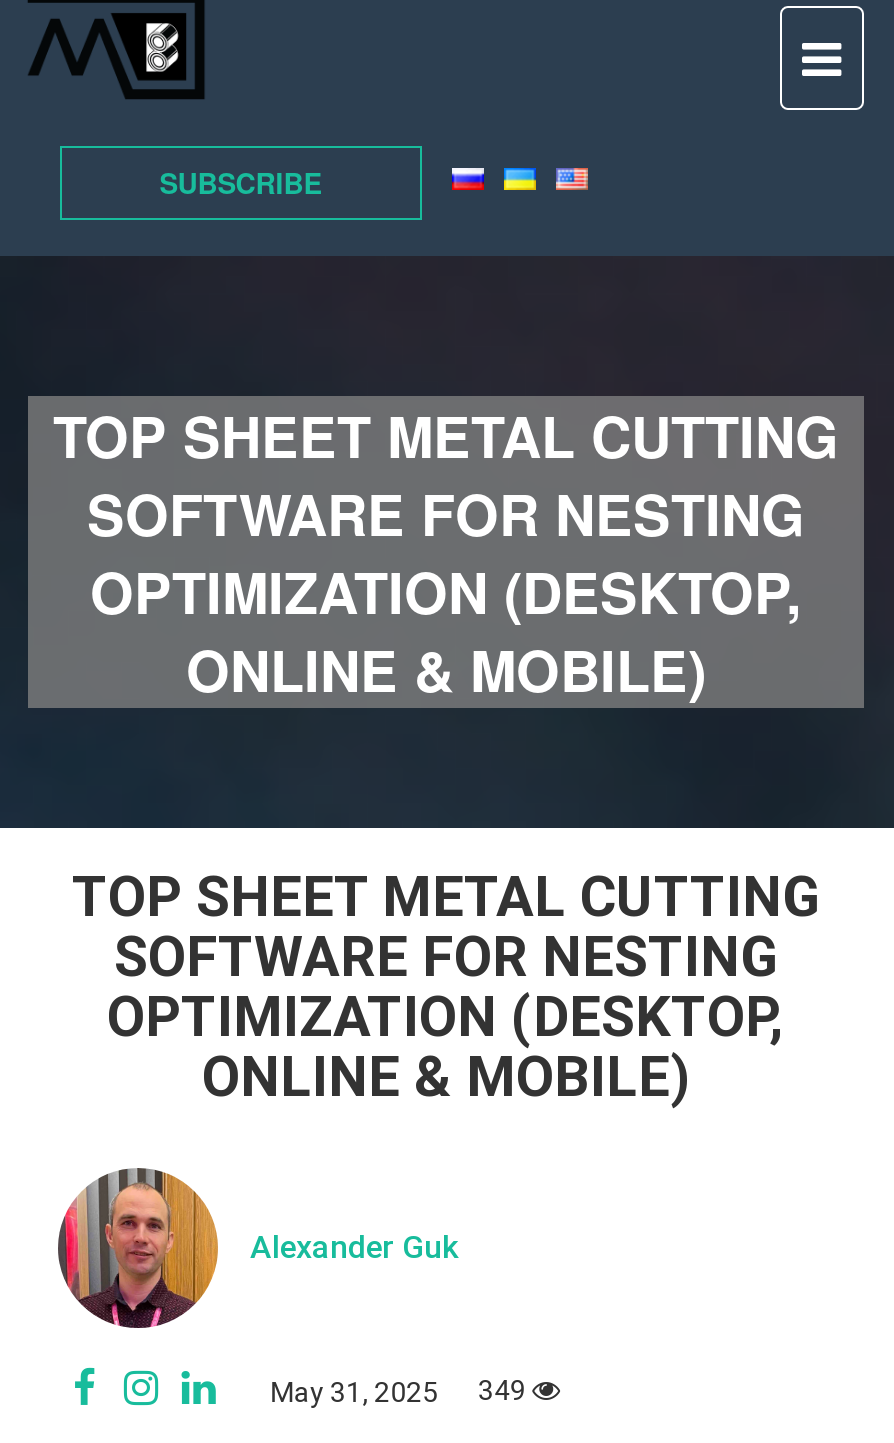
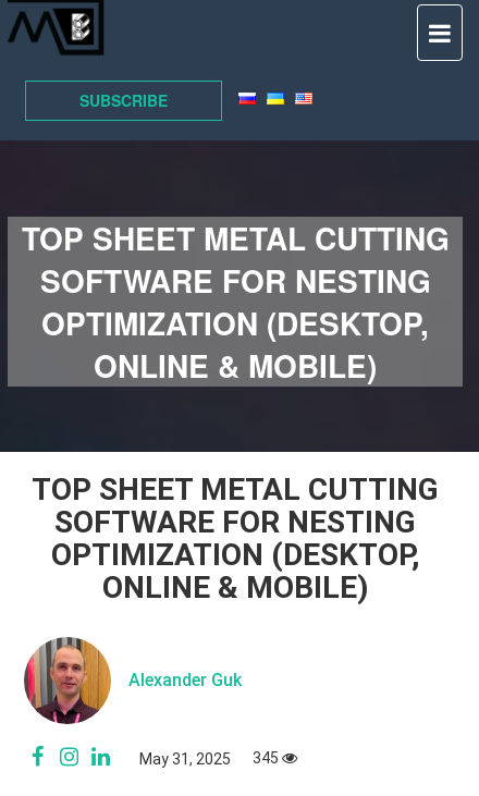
[270,1373,532,1408] May 31, 2025 349 -> [139,749,282,768] May 31, 2025 345

